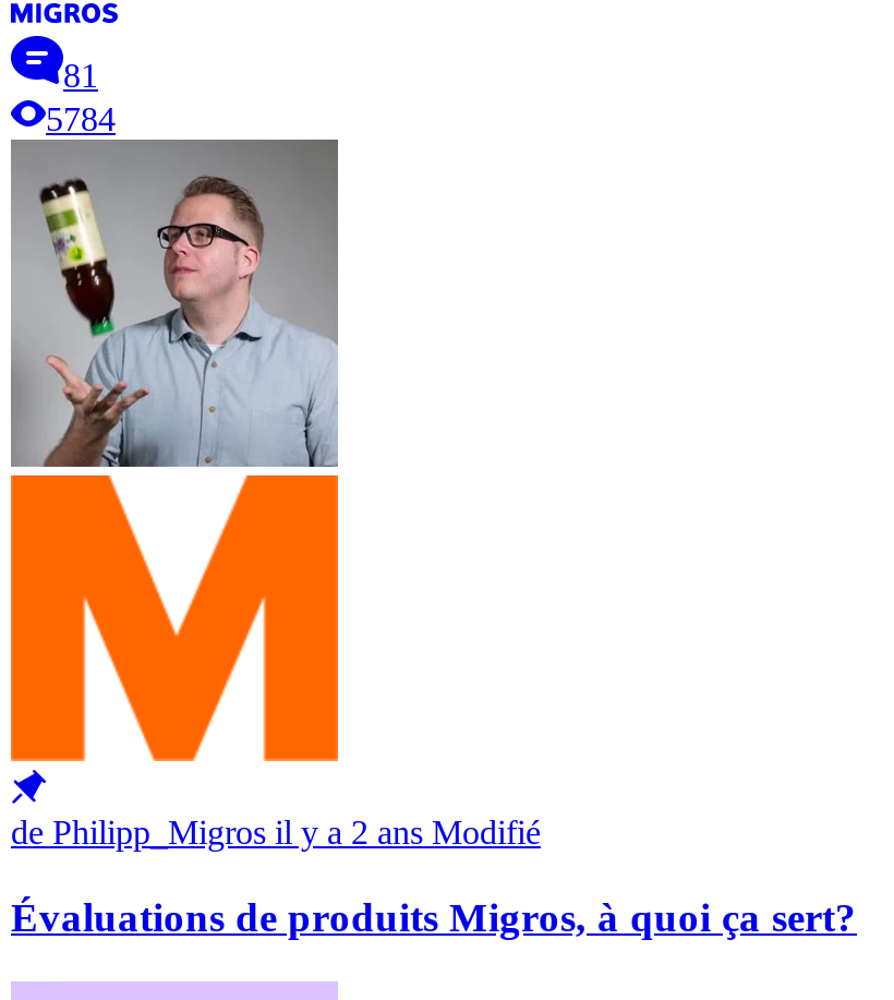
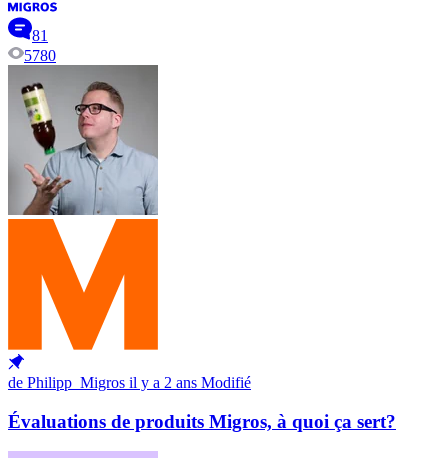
[46,100,116,137] 5784 -> [24,47,56,64] 5780

